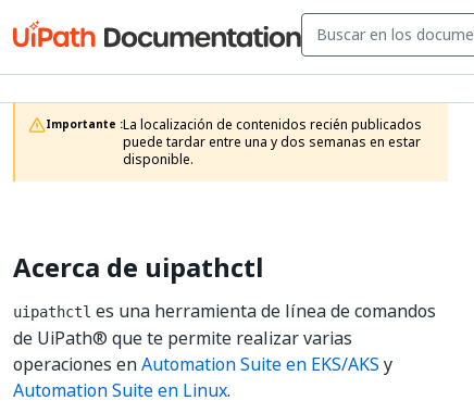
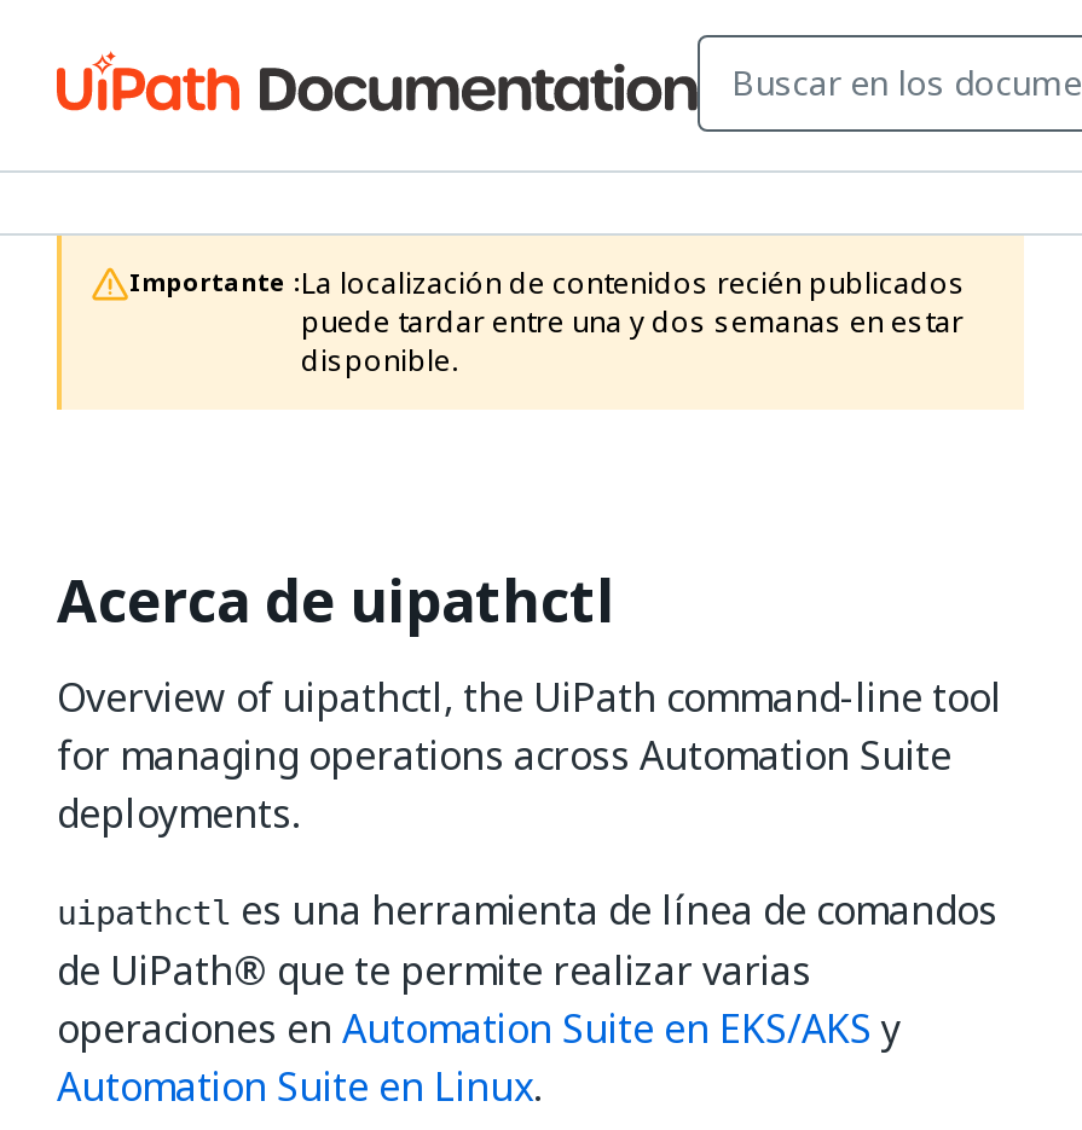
none -> [57,668,1002,842] Overview of uipathctl, the UiPath command-line tool | for managing operations across Automation Suite | deployments.

